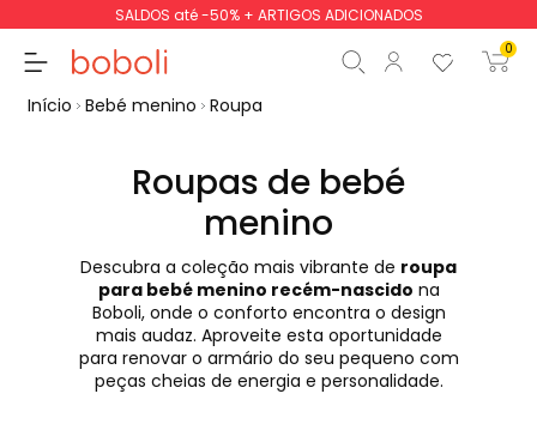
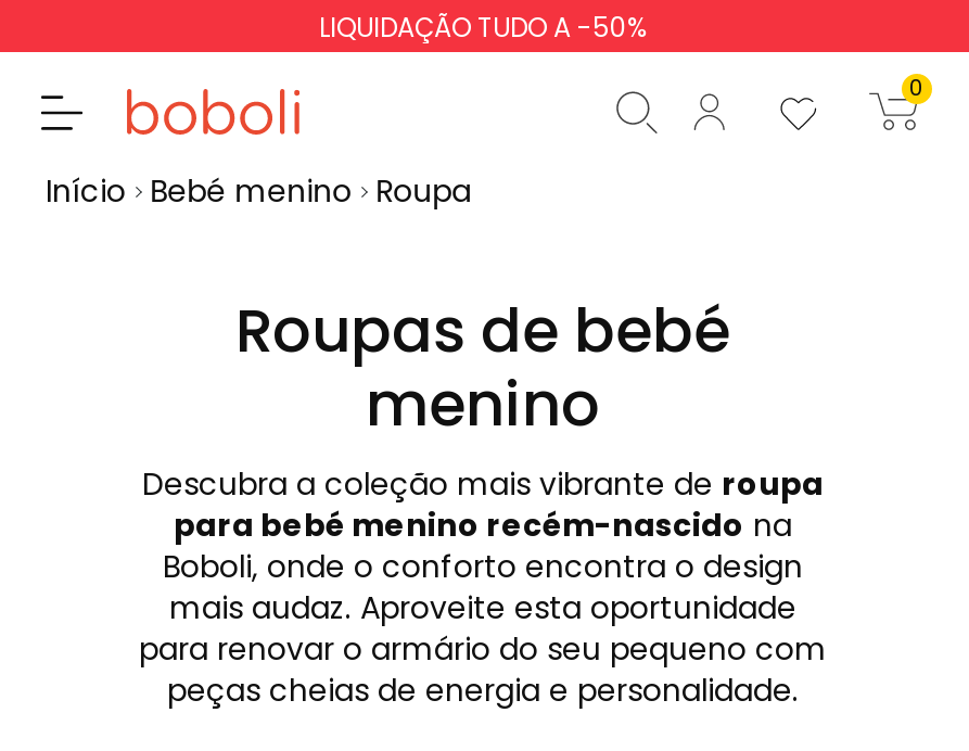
[114,5,423,25] SALDOS até -50% + ARTIGOS ADICIONADOS -> none

